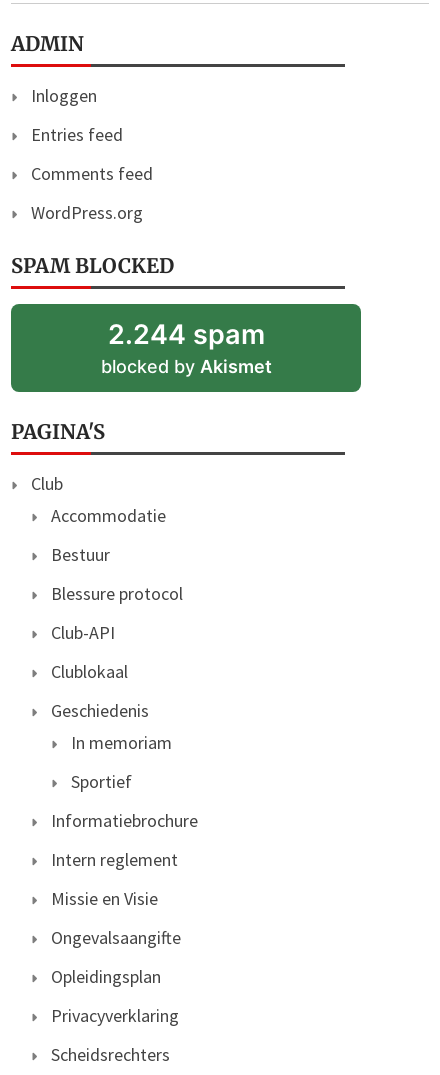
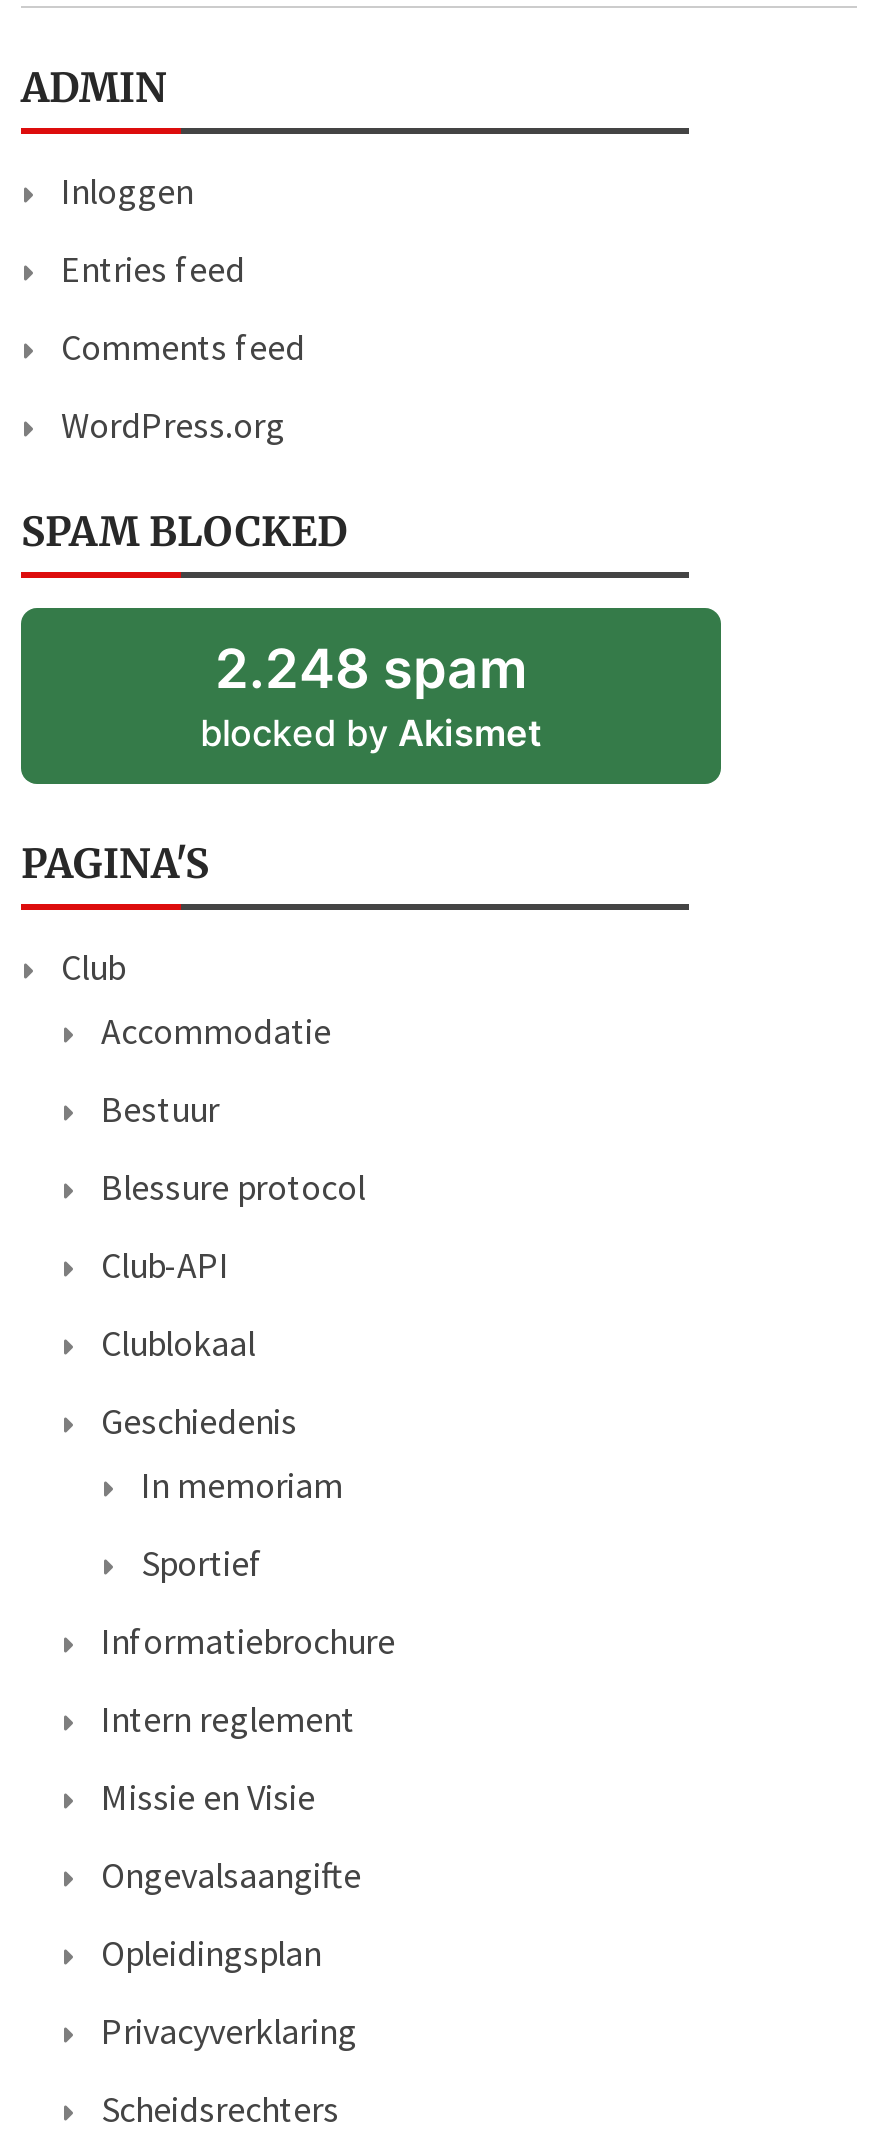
[107,318,264,351] 2.244 spam -> [215,636,527,702] 2.248 spam

